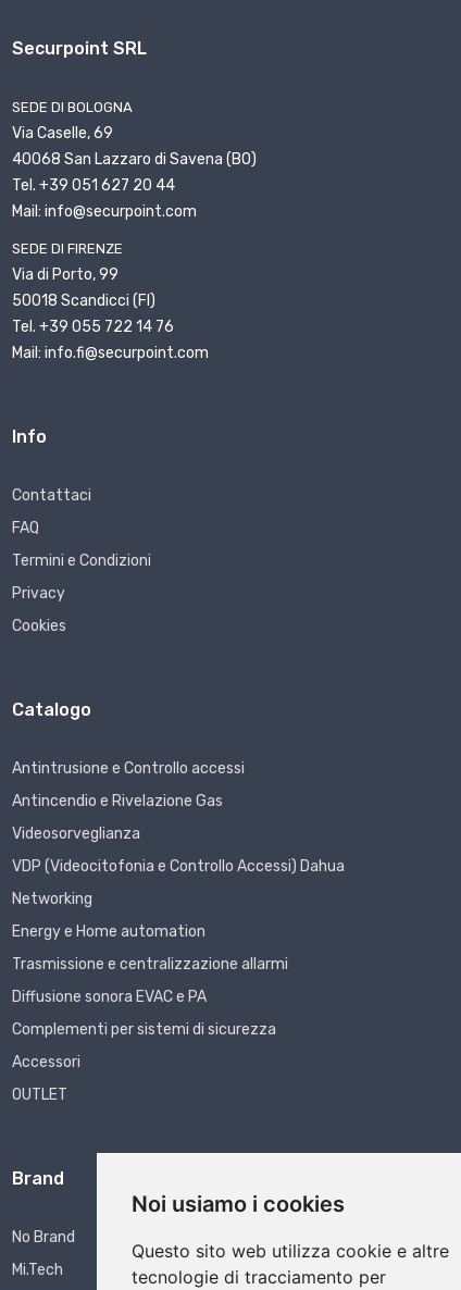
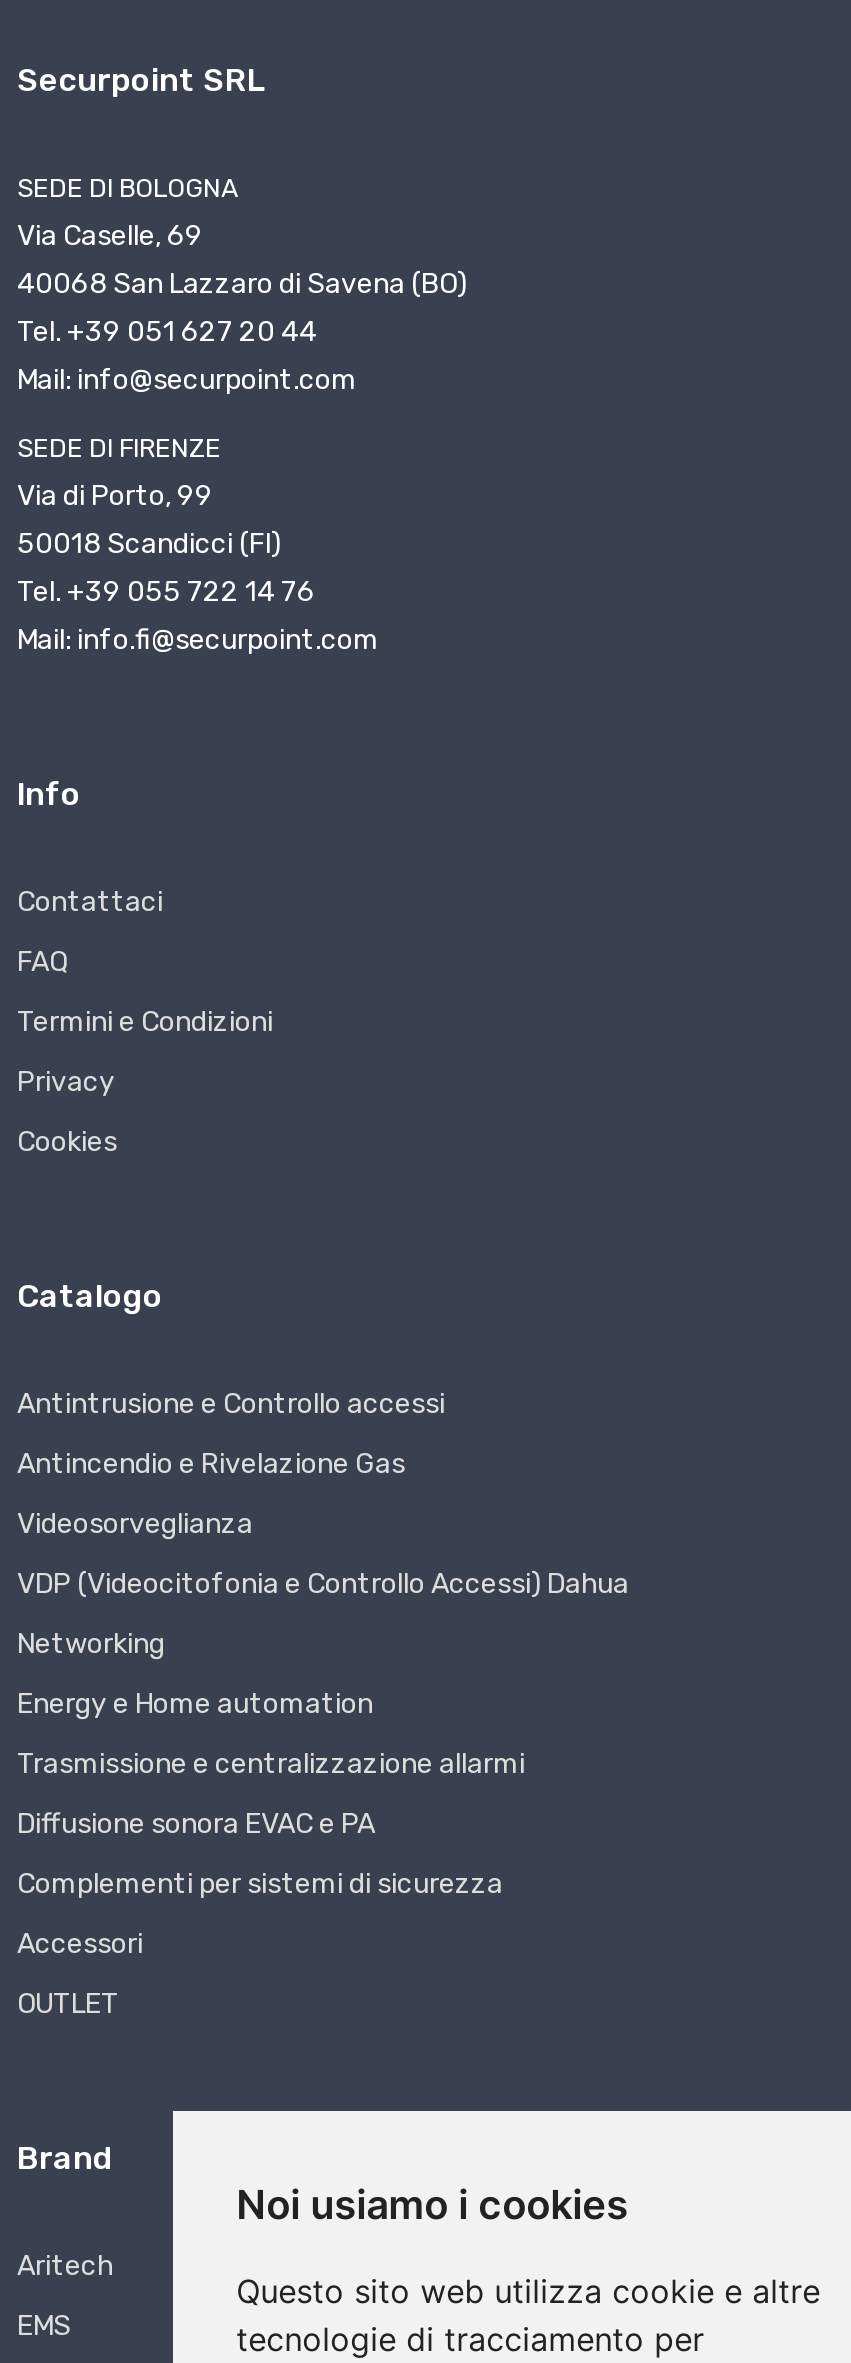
[12,1228,75,1247] No Brand -> [17,2249,113,2283] Aritech
[12,1261,63,1279] Mi.Tech -> [17,2309,71,2343] EMS

